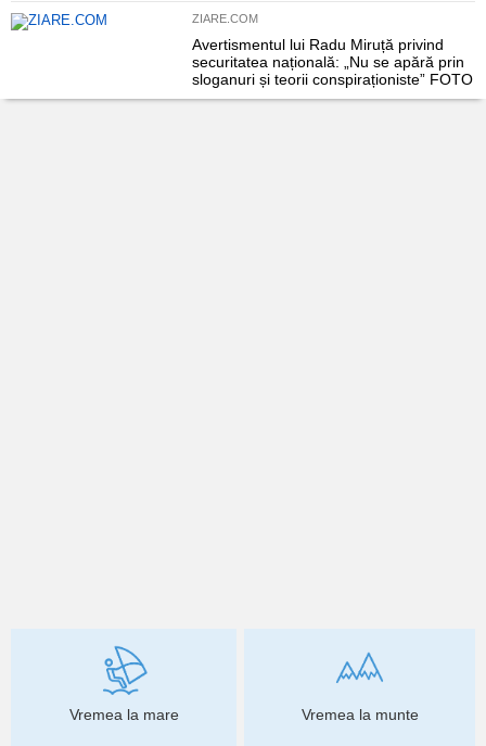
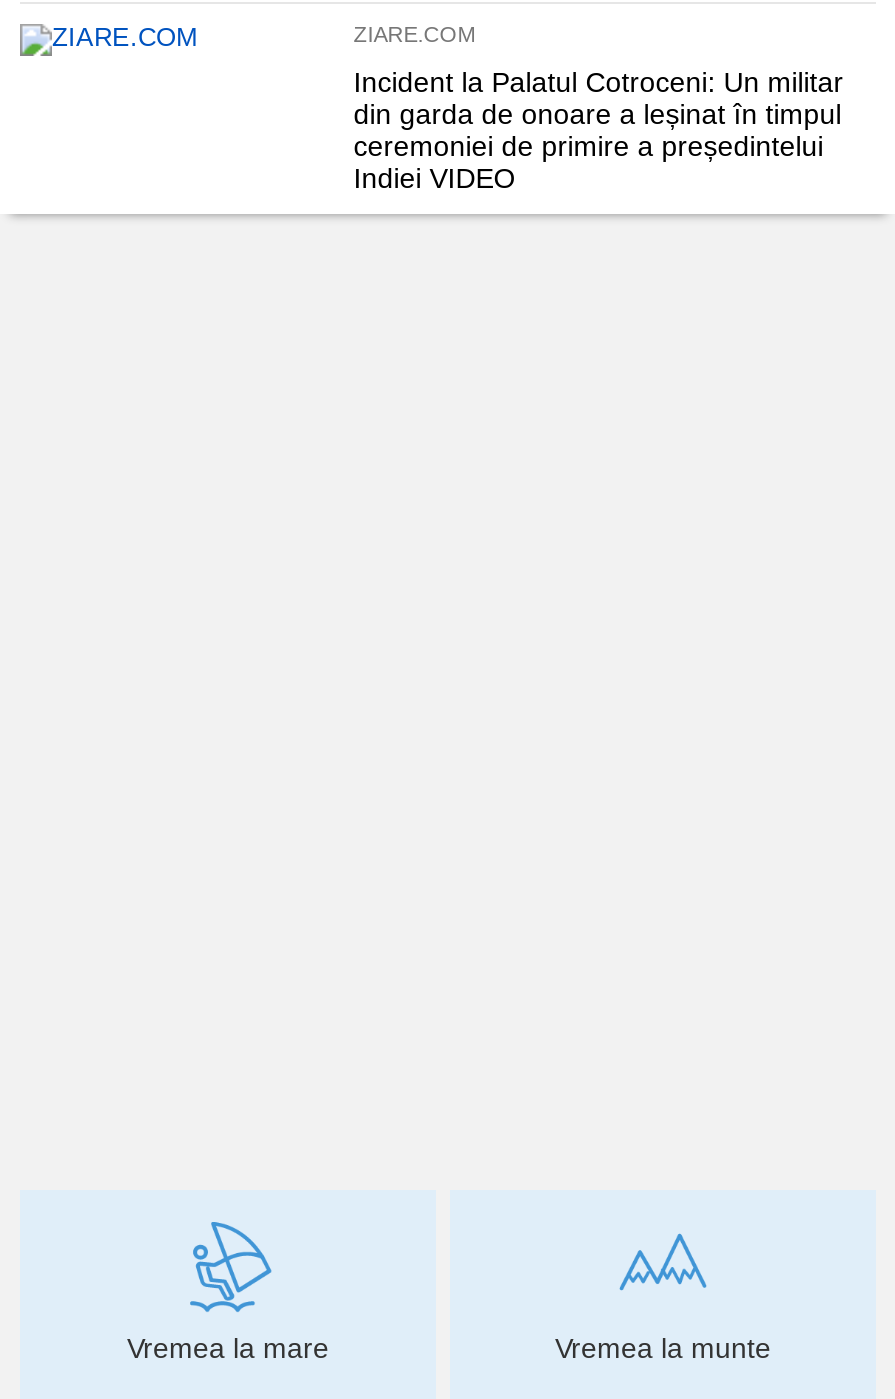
[192,36,473,88] Avertismentul lui Radu Miruță privind | securitatea națională: „Nu se apără prin | sloganuri și teorii conspiraționiste” FOTO -> [354,66,844,194] Incident la Palatul Cotroceni: Un militar | din garda de onoare a leșinat în timpul | ceremoniei de primire a președintelui | Indiei VIDEO

